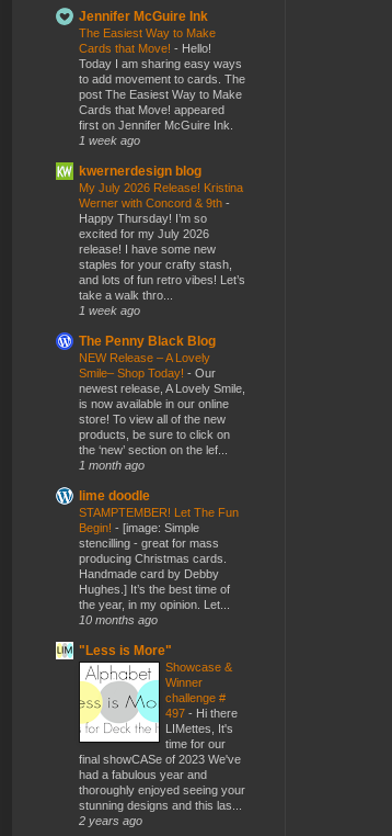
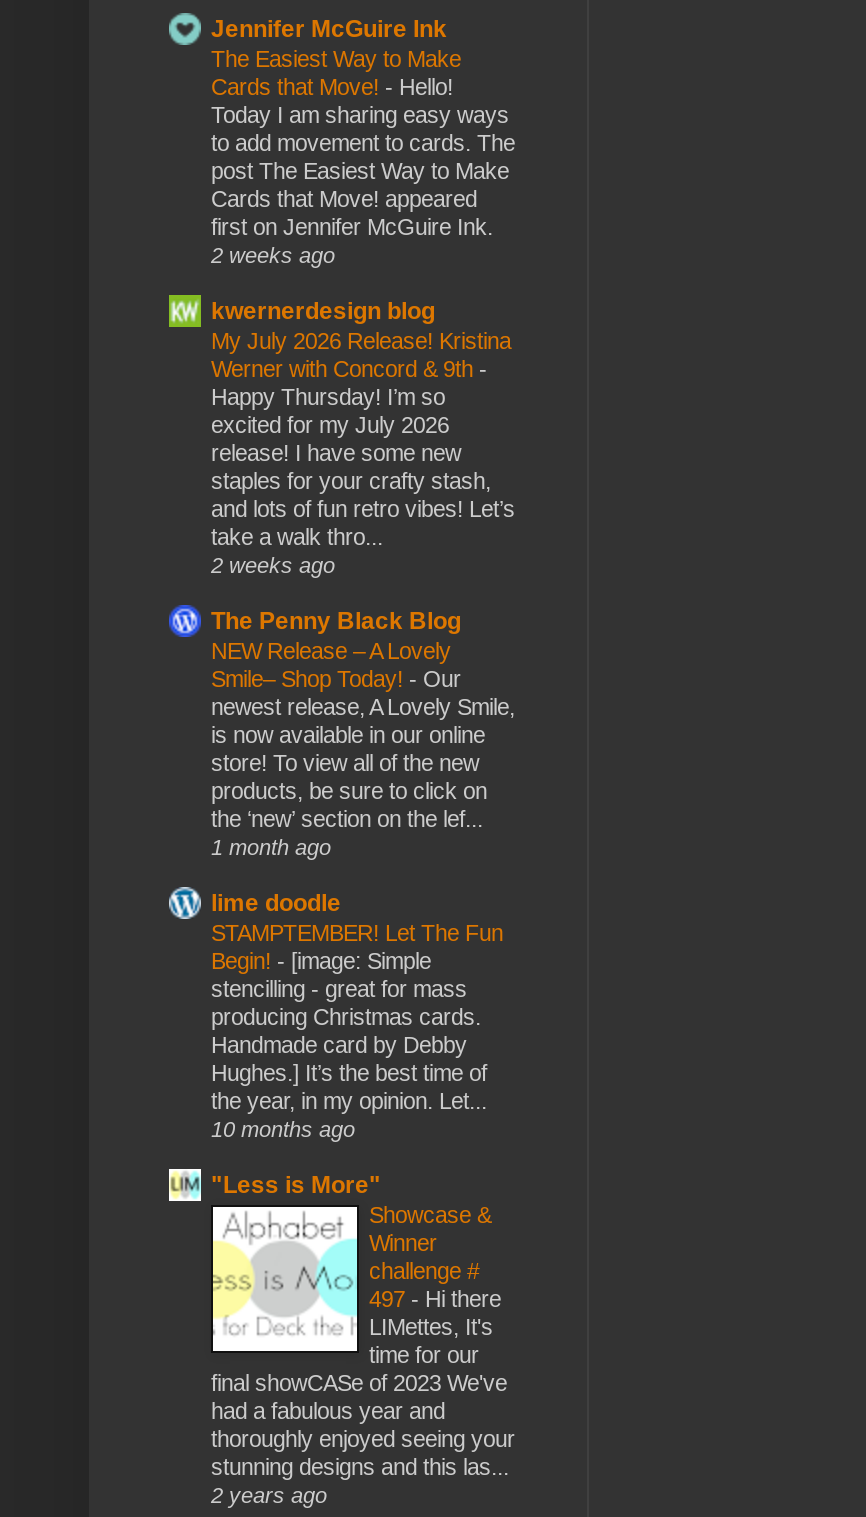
[79,134,140,147] 1 week ago -> [211,243,335,267] 2 weeks ago
[79,304,140,317] 1 week ago -> [211,553,335,577] 2 weeks ago

